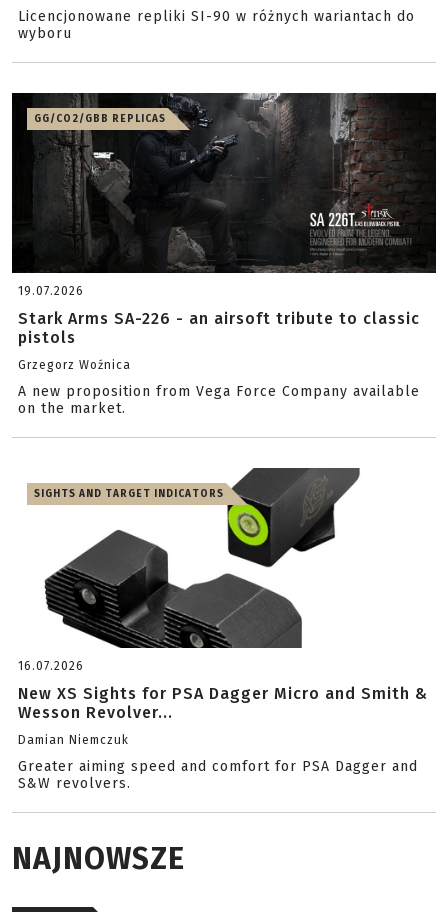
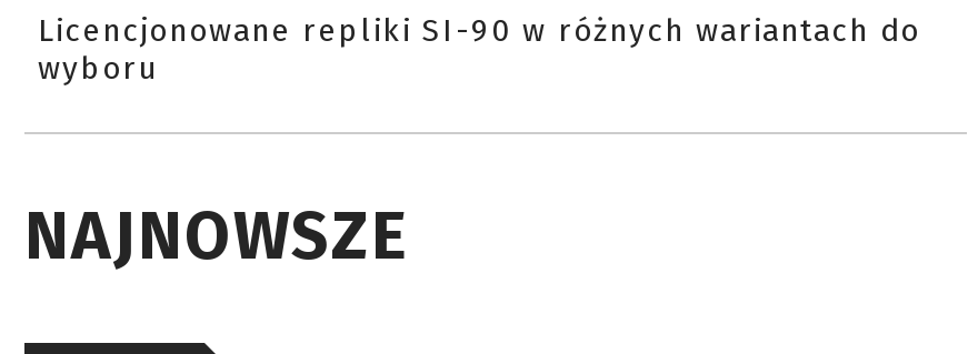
[11,92,437,274] [image] | GG/CO2/GBB REPLICAS -> none
[18,284,420,417] 19.07.2026 | Stark Arms SA-226 - an airsoft tribute to classic | pistols | Grzegorz Woźnica | A new proposition from Vega Force Company available | on the market. -> none
[34,467,361,649] [image] | SIGHTS AND TARGET INDICATORS -> none
[18,659,428,792] 16.07.2026 | New XS Sights for PSA Dagger Micro and Smith & | Wesson Revolver... | Damian Niemczuk | Greater aiming speed and comfort for PSA Dagger and | S&W revolvers. -> none

